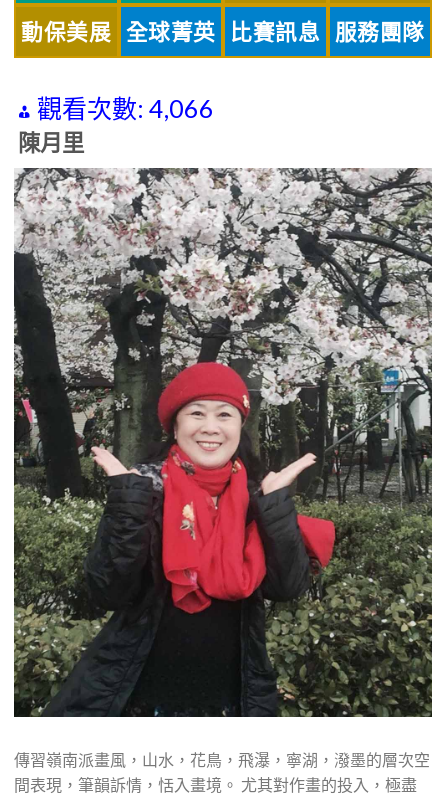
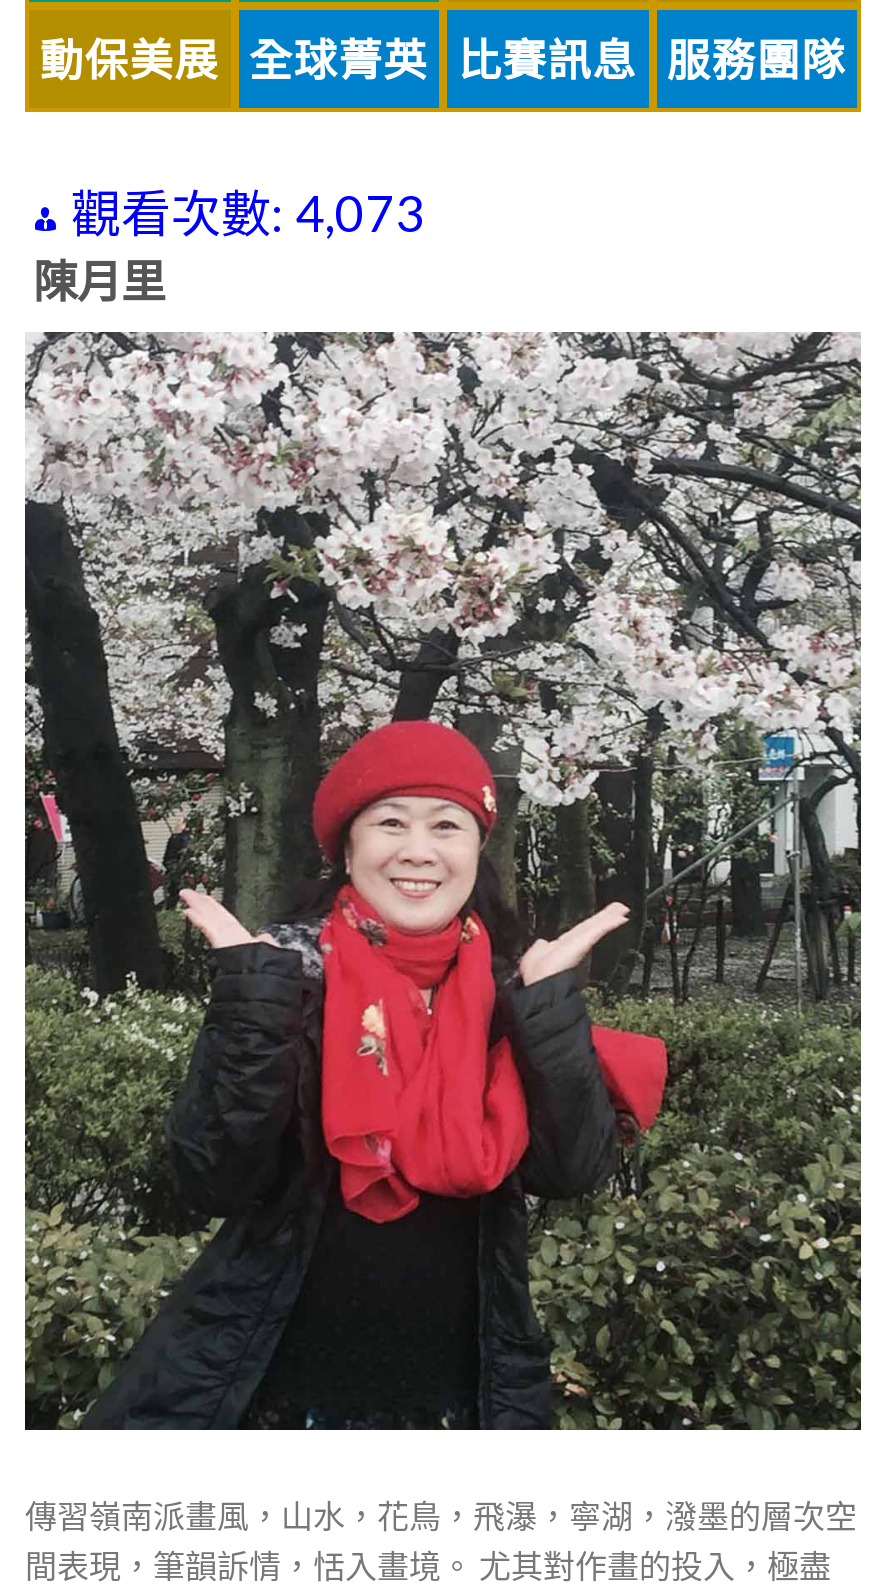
[37,93,214,123] 觀看次數: 4,066 -> [71,182,425,242] 觀看次數: 4,073

